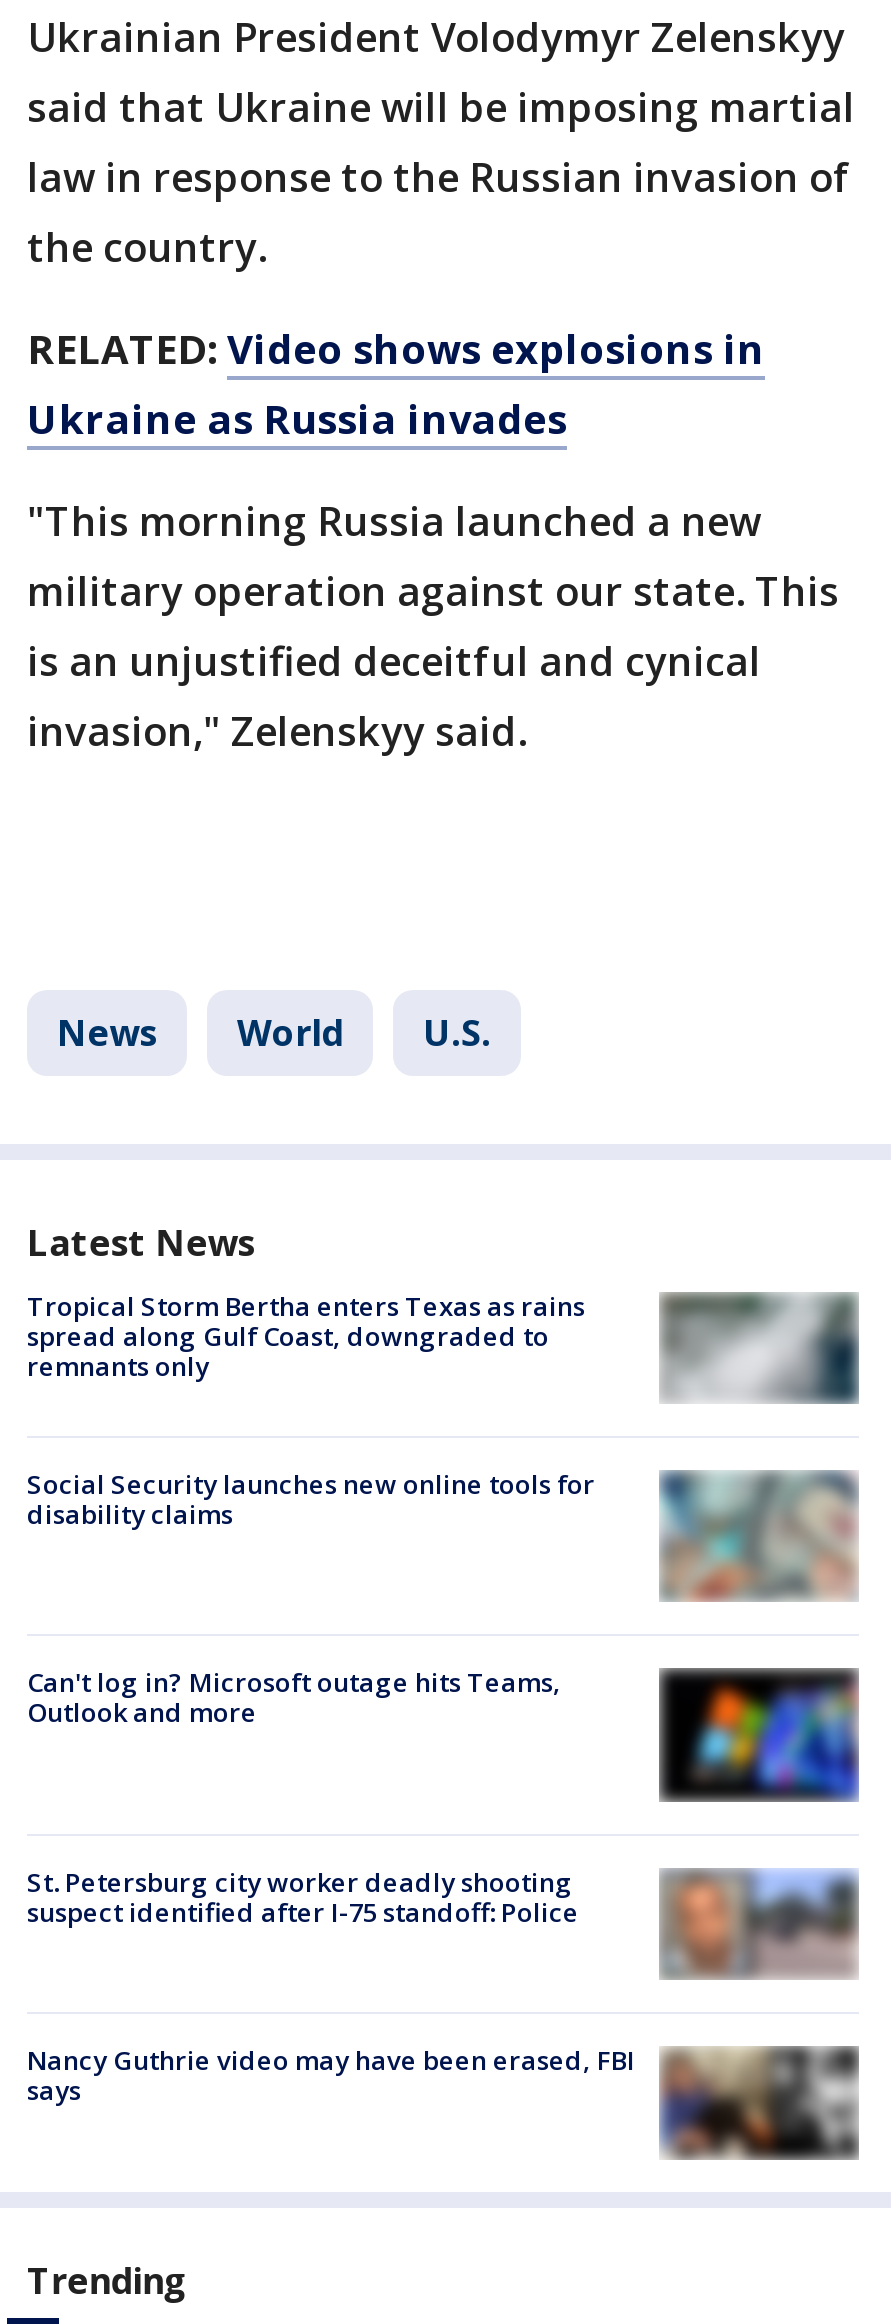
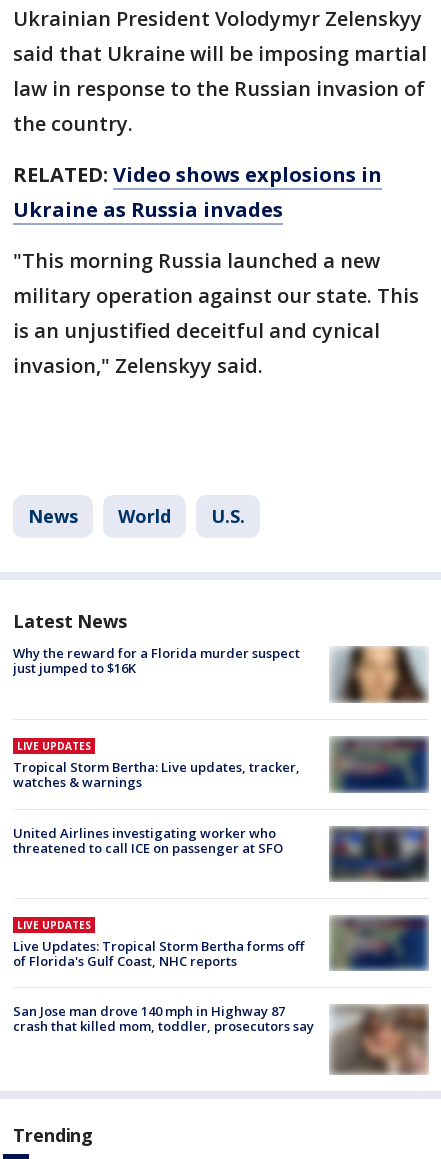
[27,1288,859,1406] [image] | Tropical Storm Bertha enters Texas as rains | spread along Gulf Coast, downgraded to | remnants only -> [13,644,428,704] [image] | Why the reward for a Florida murder suspect | just jumped to $16K
[27,1466,859,1604] [image] | Social Security launches new online tools for | disability claims -> [13,737,429,797] [image] | LIVE UPDATES | Tropical Storm Bertha: Live updates, tracker, | watches & warnings
[27,1665,561,1731] Can't log in? Microsoft outage hits Teams, | Outlook and more -> [13,824,283,857] United Airlines investigating worker who | threatened to call ICE on passenger at SFO
[657,1660,861,1804] [image] -> [329,825,429,897] [image]
[27,1838,859,1980] [image] | St. Petersburg city worker deadly shooting | suspect identified after I-75 standoff: Police -> [13,914,430,986] [image] | LIVE UPDATES | Live Updates: Tropical Storm Bertha forms off | of Florida's Gulf Coast, NHC reports
[27,2016,859,2162] [image] | Nancy Guthrie video may have been erased, FBI | says -> [13,1002,430,1076] [image] | San Jose man drove 140 mph in Highway 87 | crash that killed mom, toddler, prosecutors say

